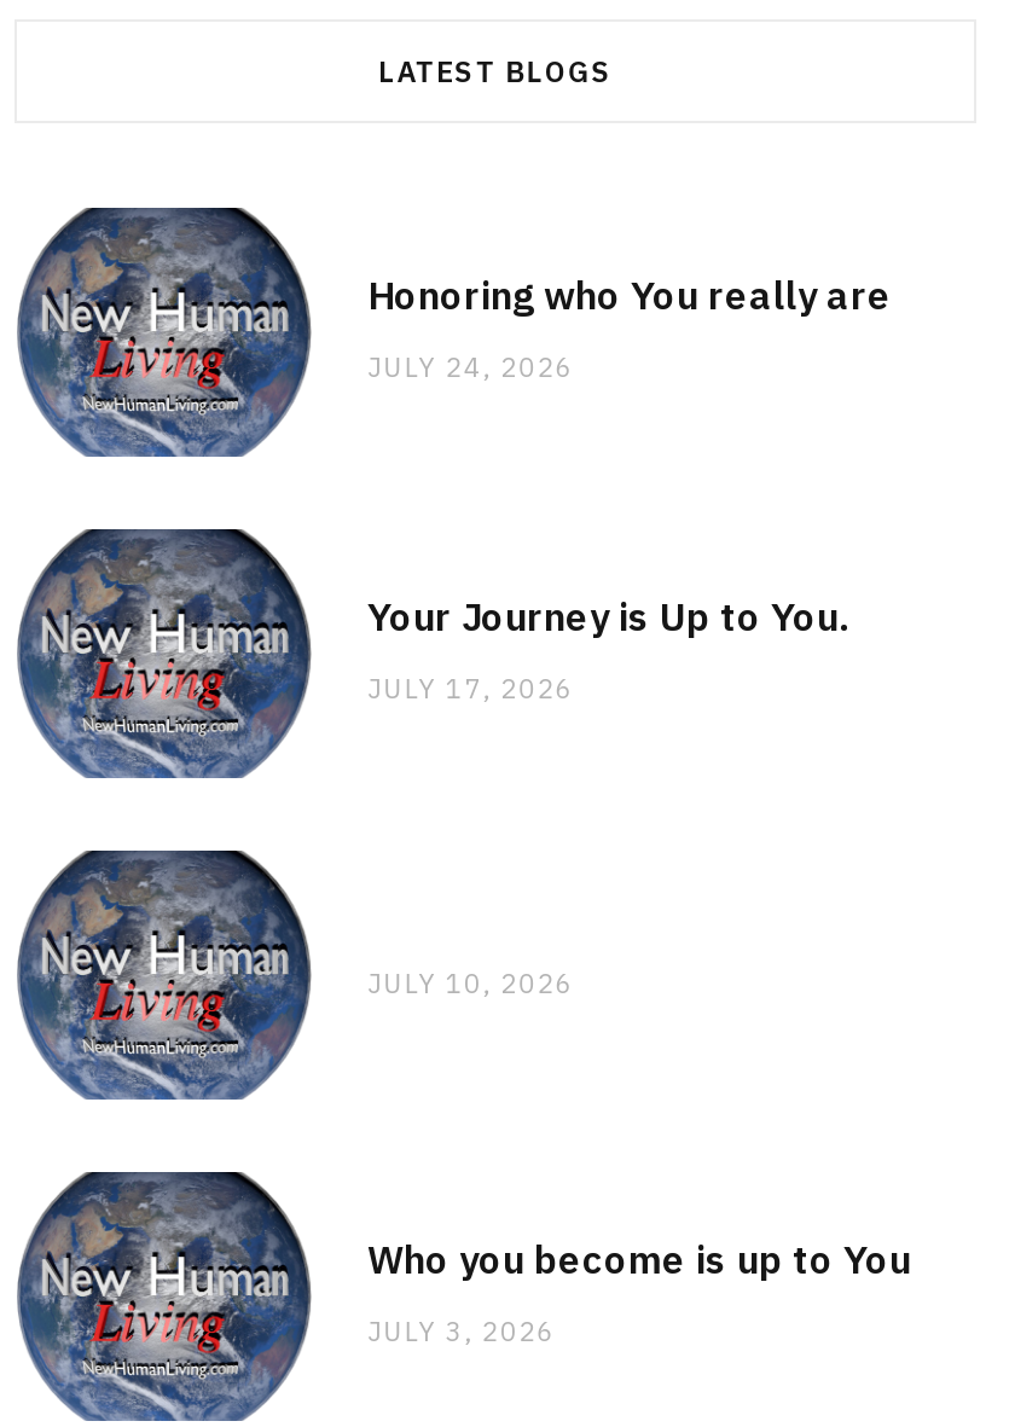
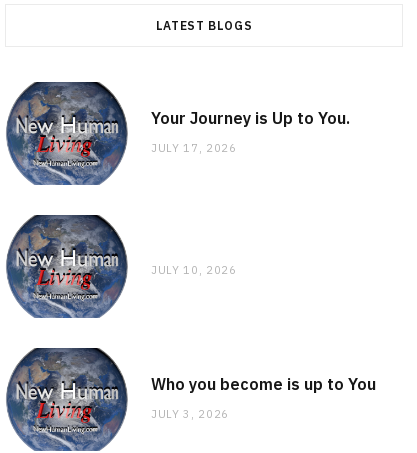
[367,270,892,383] Honoring who You really are | JULY 24, 2026 -> none

